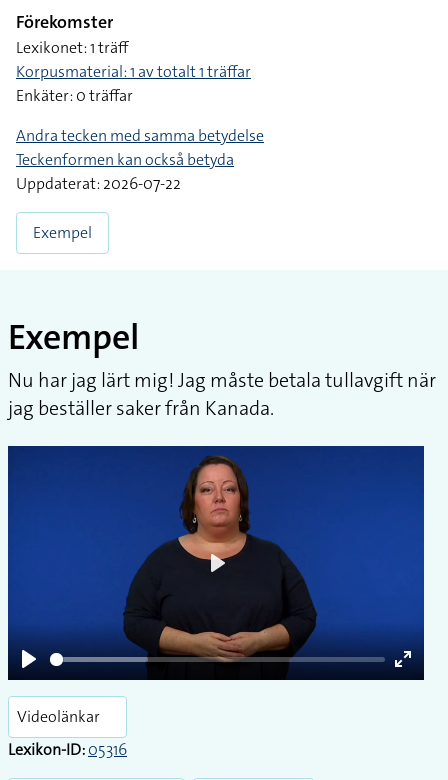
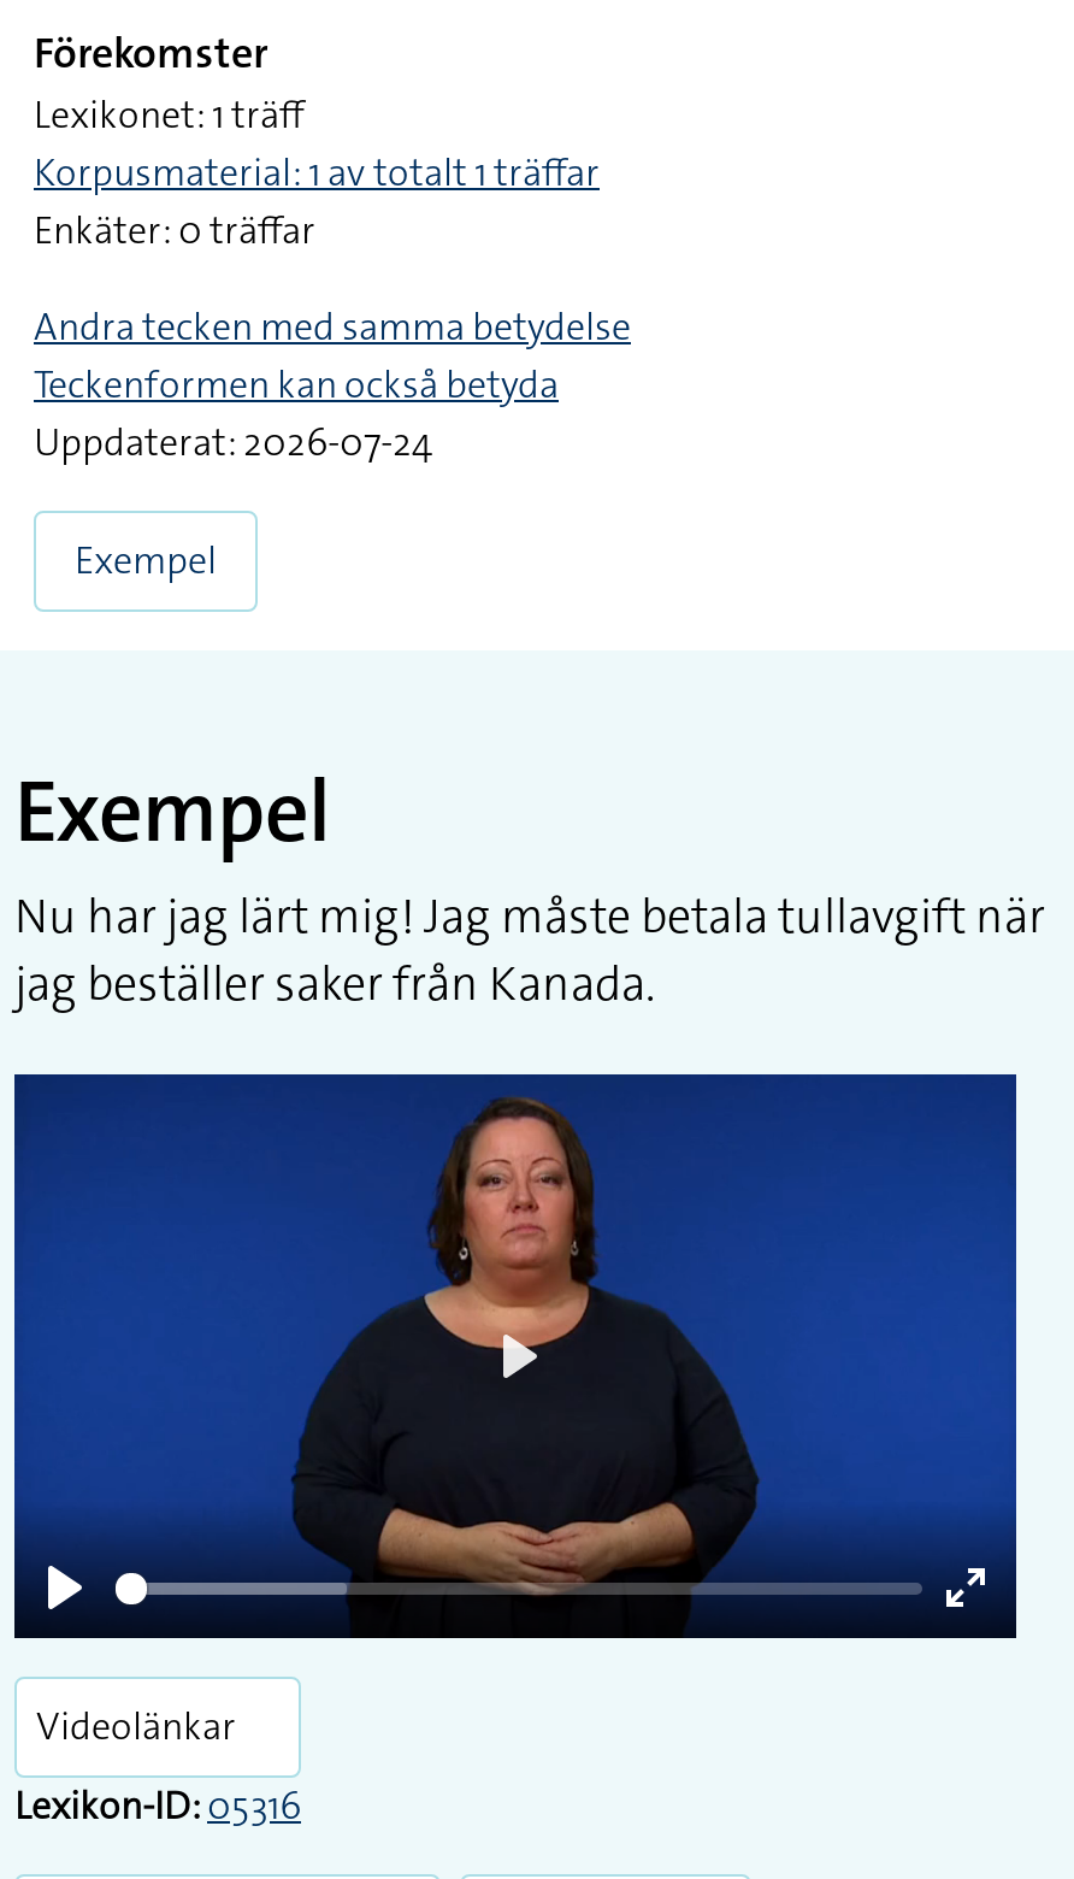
[16,173,181,194] Uppdaterat: 2026-07-22 -> [34,417,433,467] Uppdaterat: 2026-07-24

